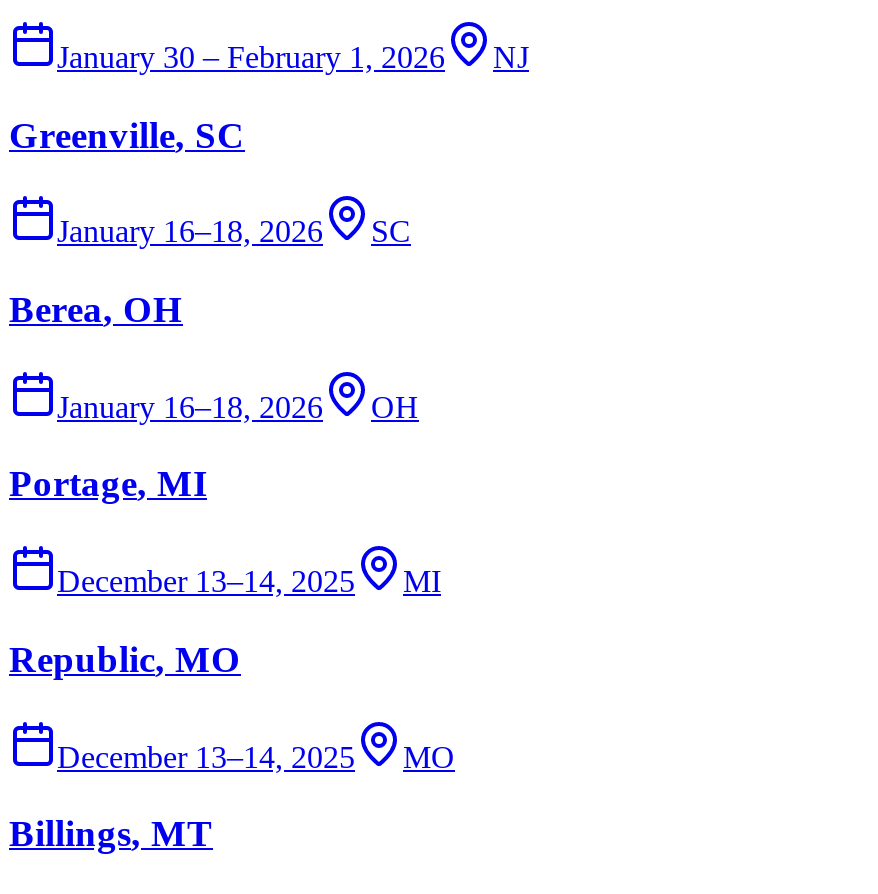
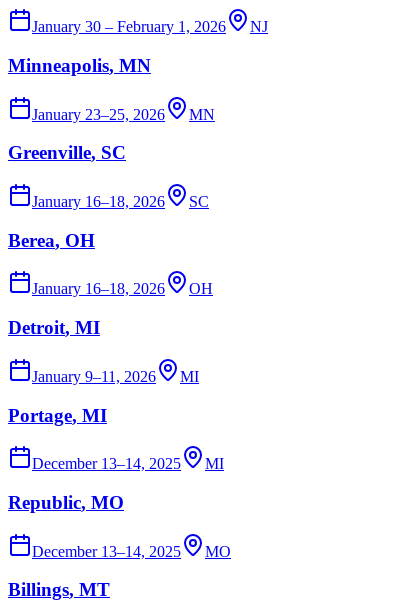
none -> [8,55,215,123] Minneapolis, MN | January 23–25, 2026 | MN
none -> [8,317,199,385] Detroit, MI | January 9–11, 2026 | MI

